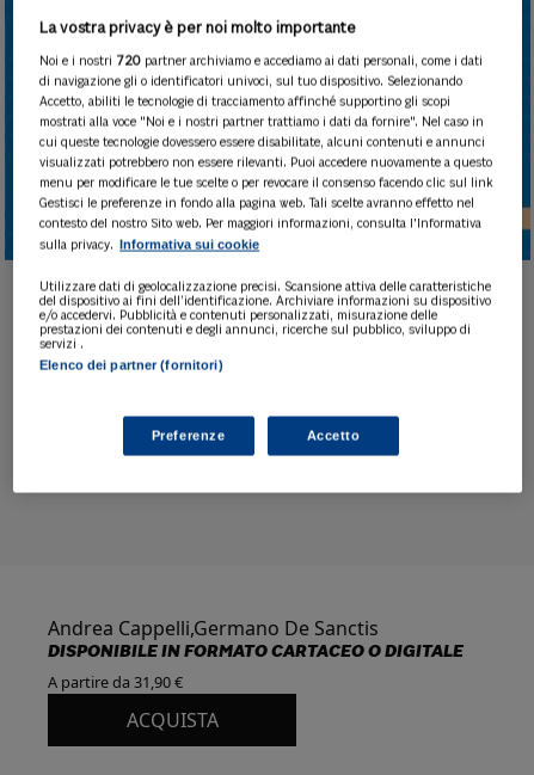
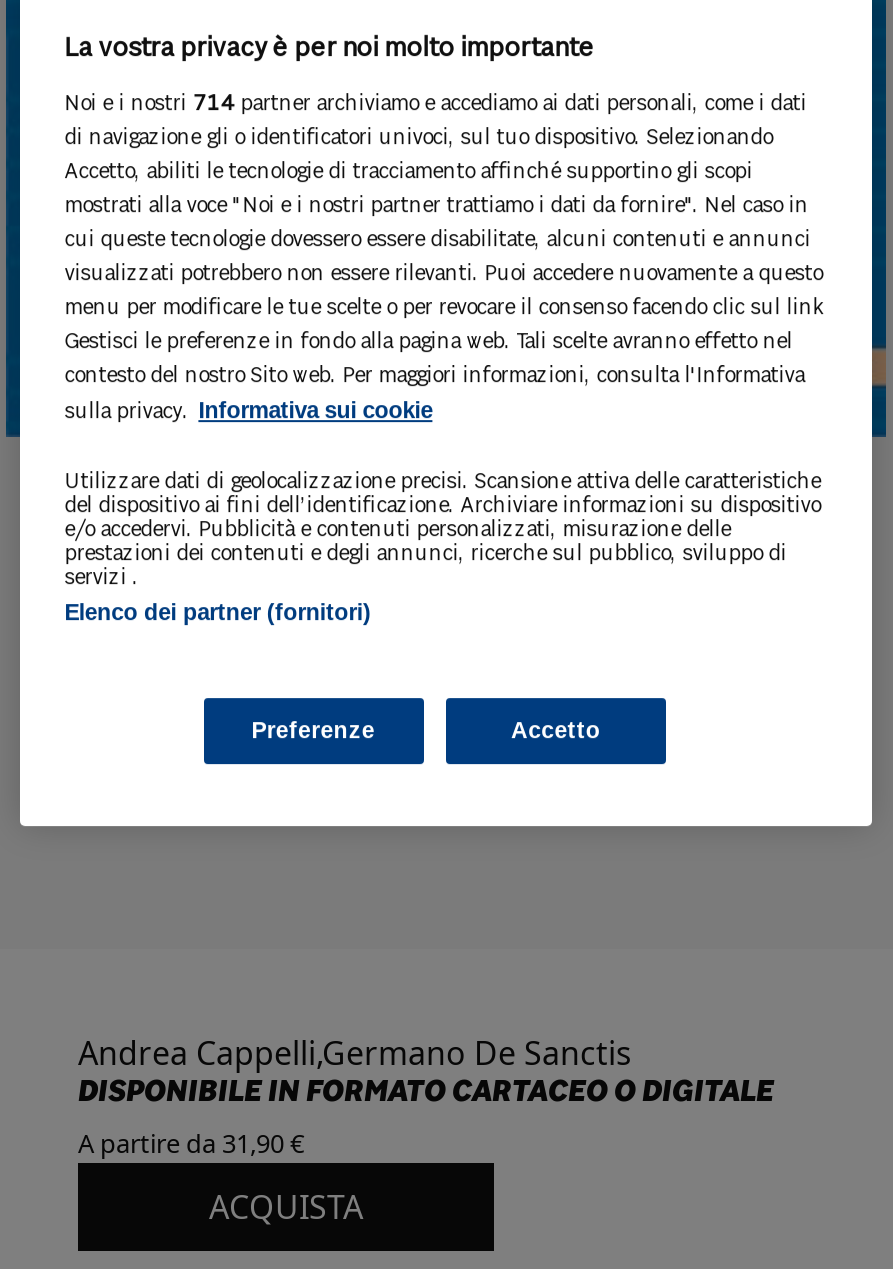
[40,55,483,69] Noi e i nostri 720 partner archiviamo e accediamo ai dati personali, come i dati -> [64,93,806,117] Noi e i nostri 714 partner archiviamo e accediamo ai dati personali, come i dati

